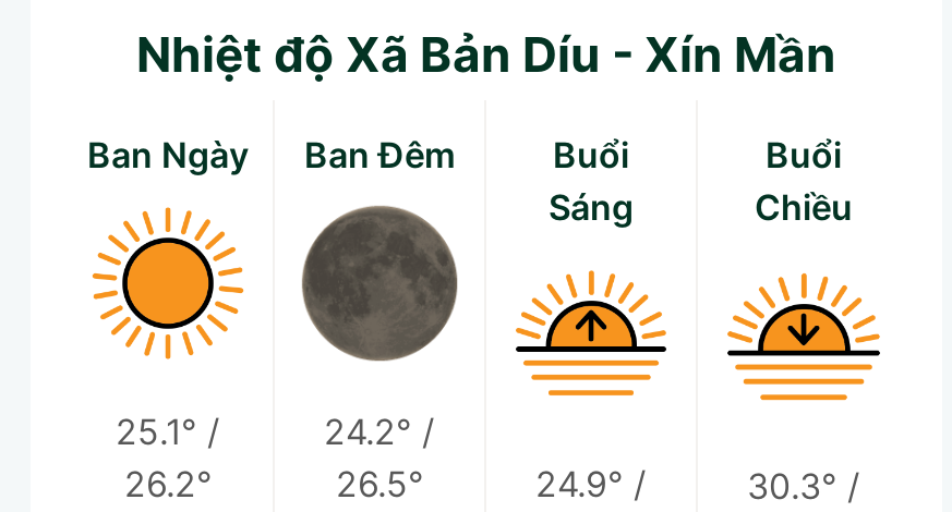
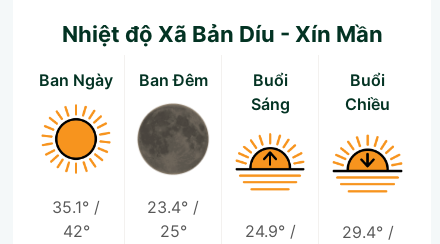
[116,410,220,453] 25.1° / -> [52,197,100,217] 35.1° /
[324,410,435,453] 24.2° / -> [147,197,199,217] 23.4° /
[124,462,212,505] 26.2° -> [62,221,89,241] 42°
[336,462,423,505] 26.5° -> [159,221,186,241] 25°
[747,464,860,508] 30.3° / -> [341,222,393,242] 29.4° /

